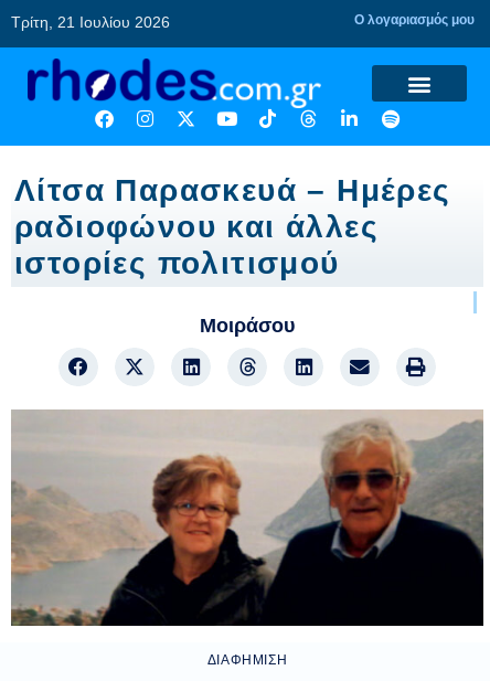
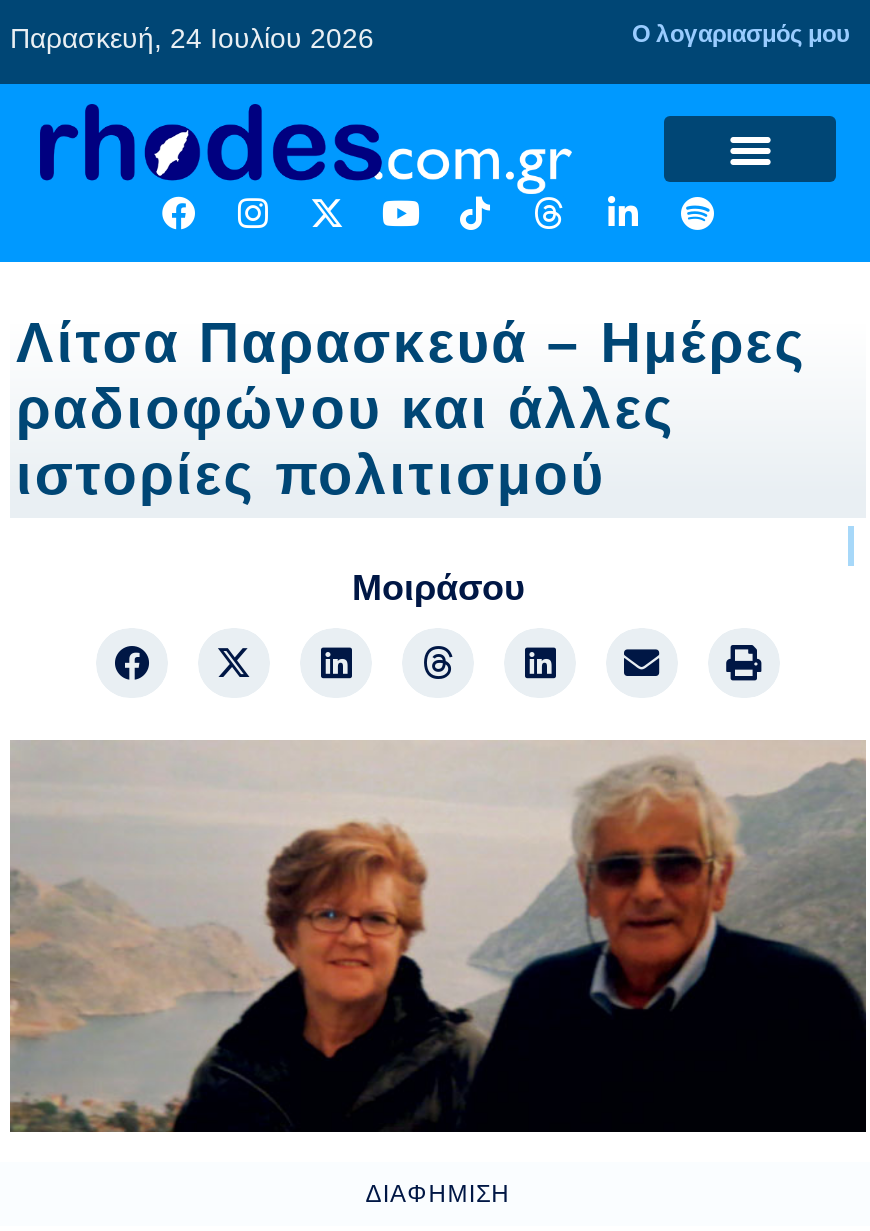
[11,13,170,31] Τρίτη, 21 Ιουλίου 2026 -> [10,22,374,54] Παρασκευή, 24 Ιουλίου 2026

